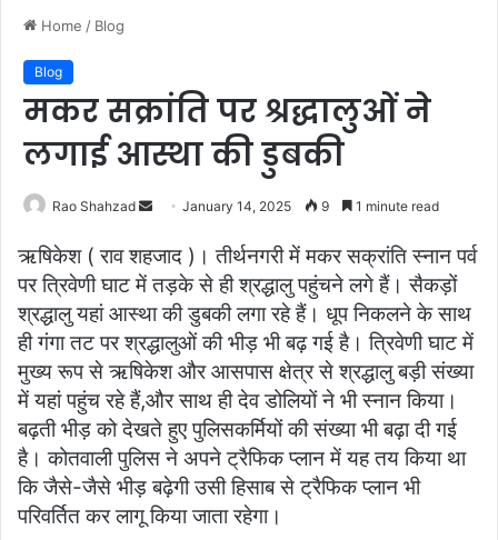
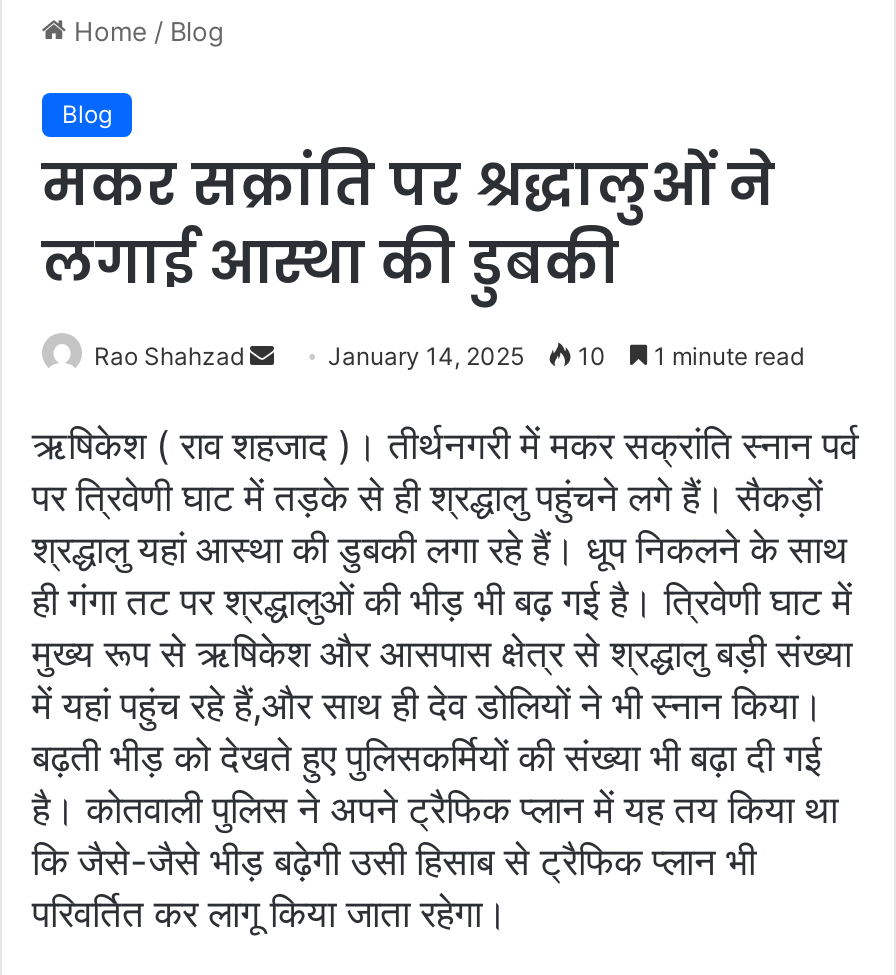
[318,198,329,215] 9 -> [572,341,606,371] 10

